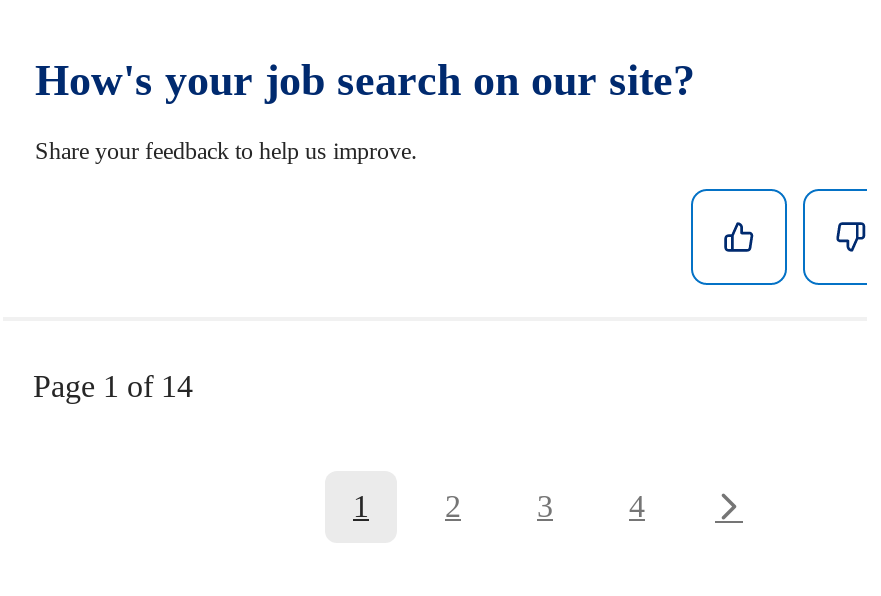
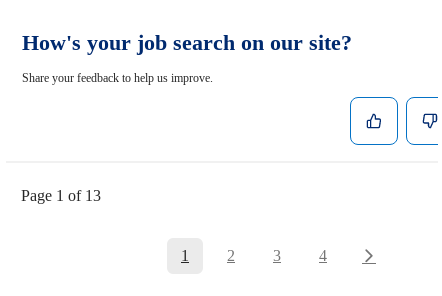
[33,369,193,403] Page 1 of 14 -> [21,187,101,204] Page 1 of 13

